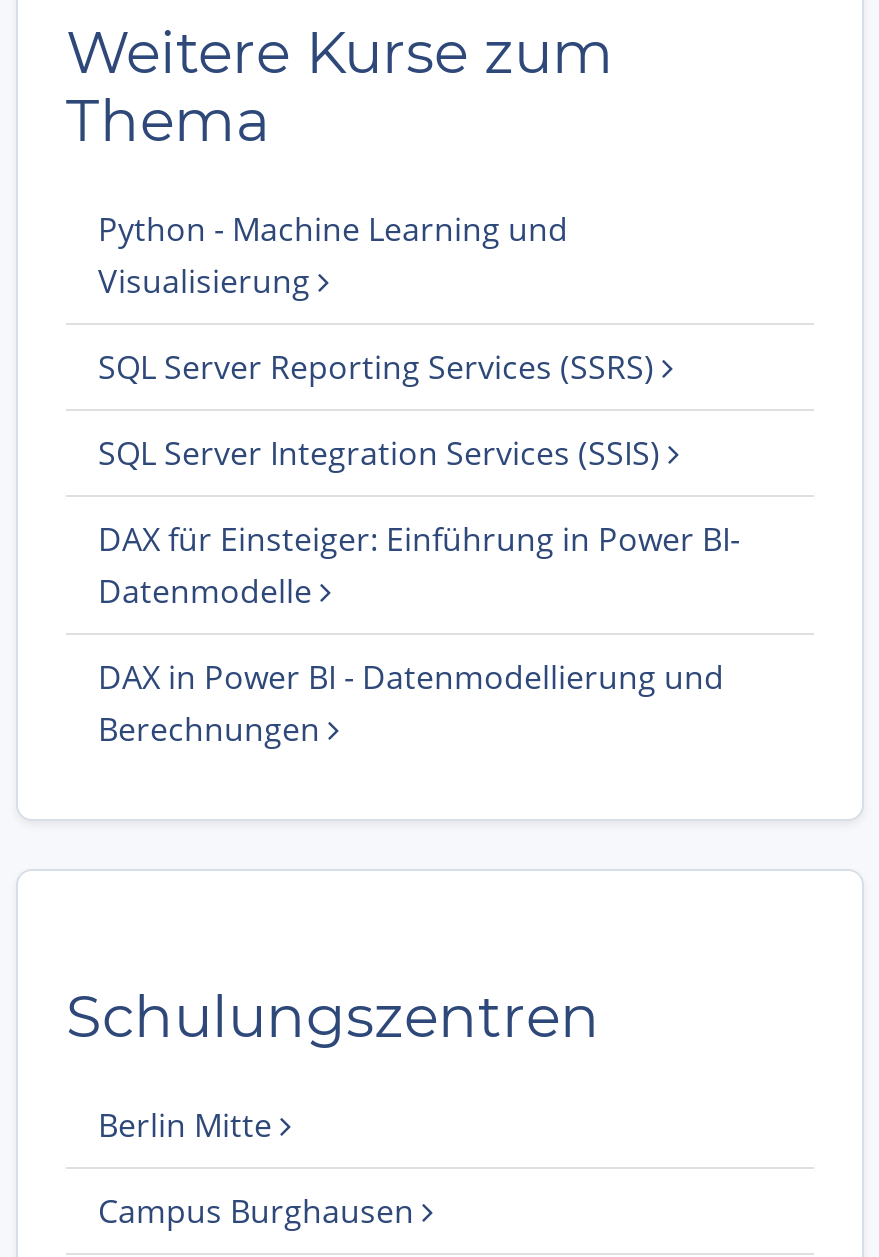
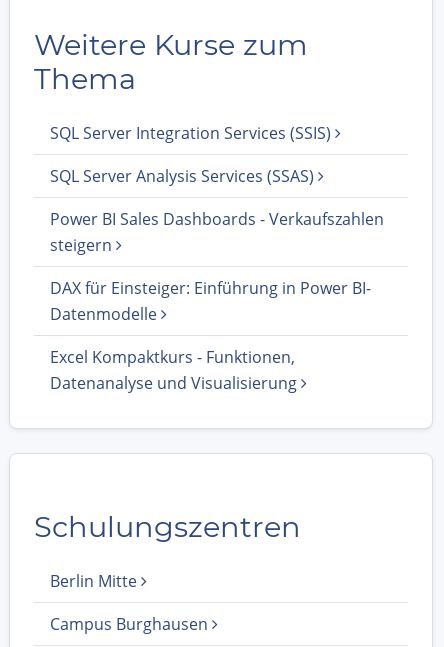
[98,206,662,388] Python - Machine Learning und | Visualisierung | SQL Server Reporting Services (SSRS) -> none
moved [98,430,668,474] -> [50,122,335,144]: SQL Server Integration Services (SSIS)
none -> [50,165,384,256] SQL Server Analysis Services (SSAS) | Power BI Sales Dashboards - Verkaufszahlen | steigern
[98,654,724,750] DAX in Power BI - Datenmodellierung und | Berechnungen -> [50,346,301,394] Excel Kompaktkurs - Funktionen, | Datenanalyse und Visualisierung

